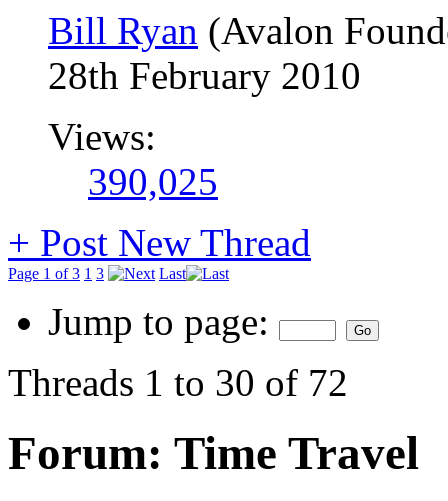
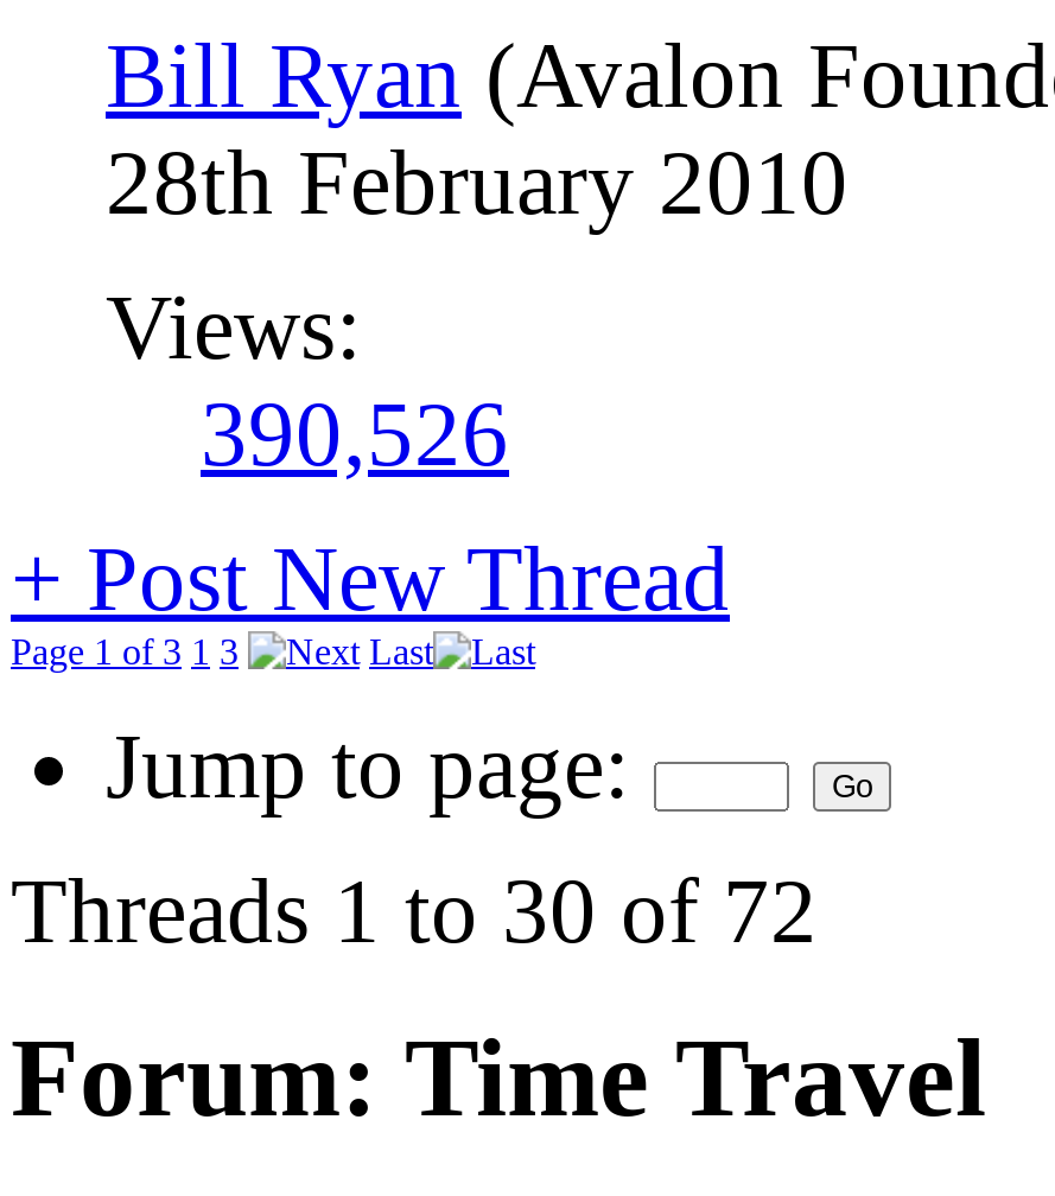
[88,160,218,203] 390,025 -> [201,382,509,484] 390,526

